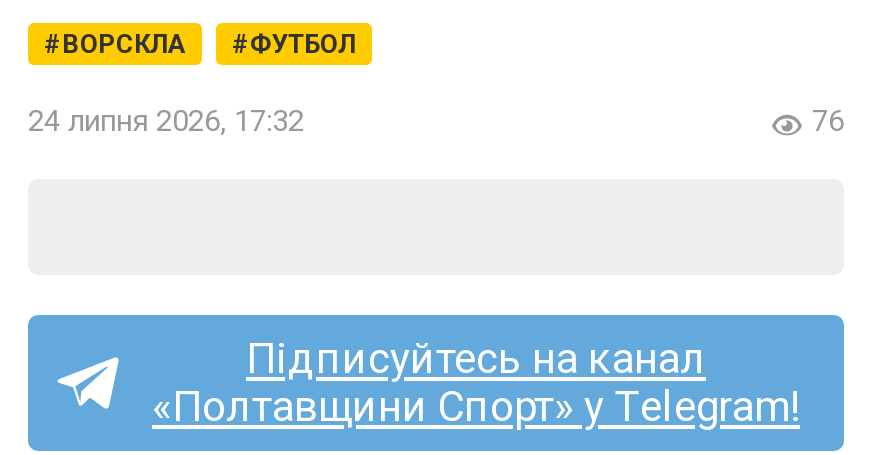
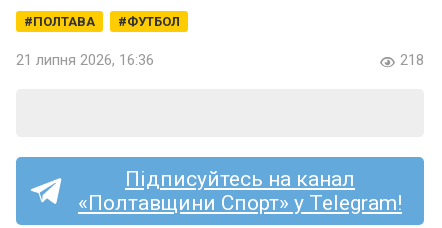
[62,28,186,58] ВОРСКЛА -> [33,13,95,28] ПОЛТАВА
[28,102,304,138] 24 липня 2026, 17:32 -> [16,50,154,68] 21 липня 2026, 16:36
[812,102,844,138] 76 -> [400,50,424,68] 218

